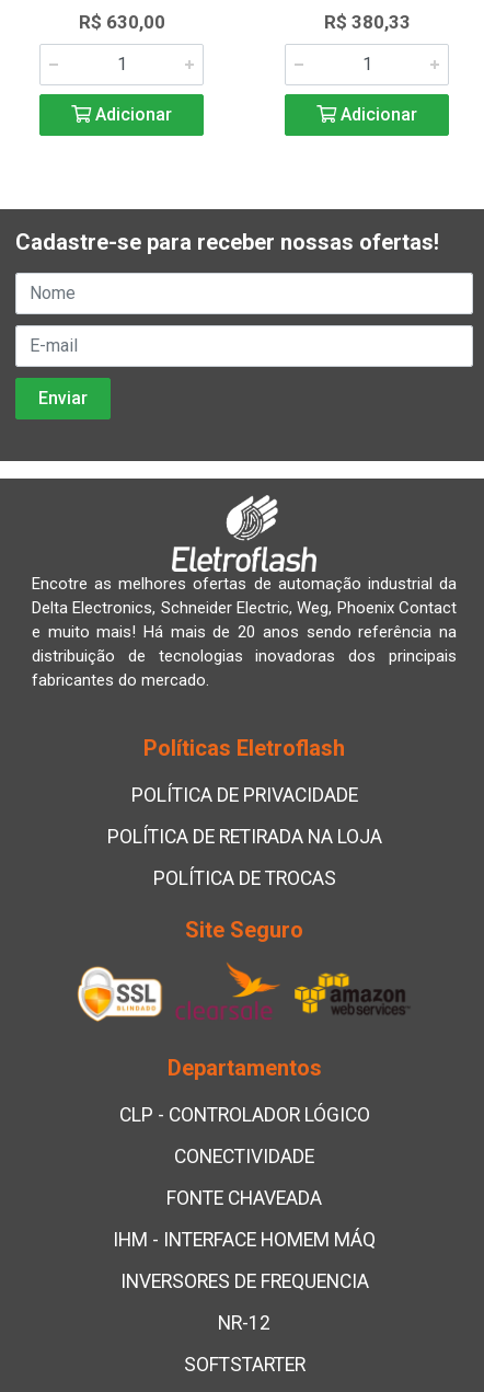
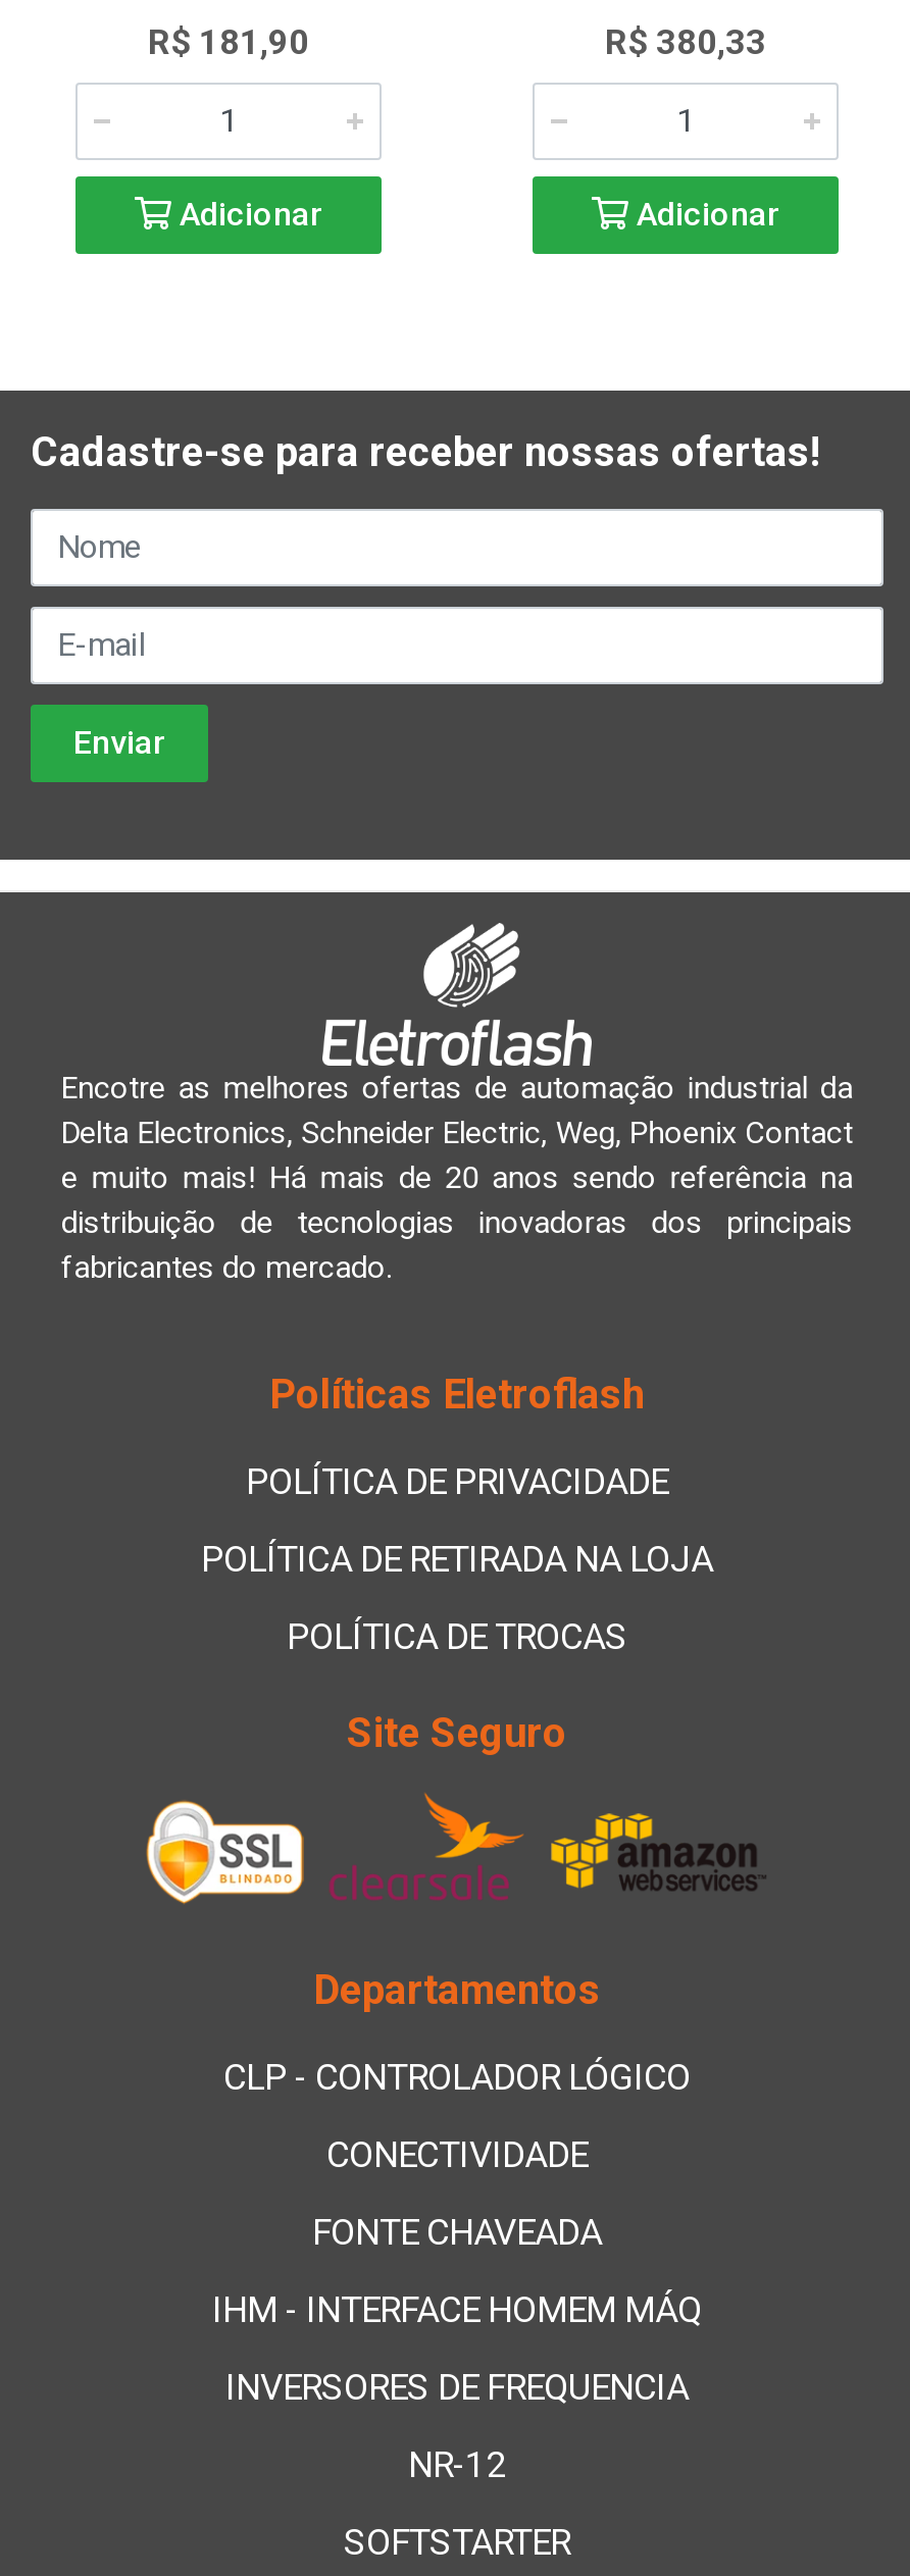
[78,11,165,33] R$ 630,00 -> [148,22,309,63] R$ 181,90

